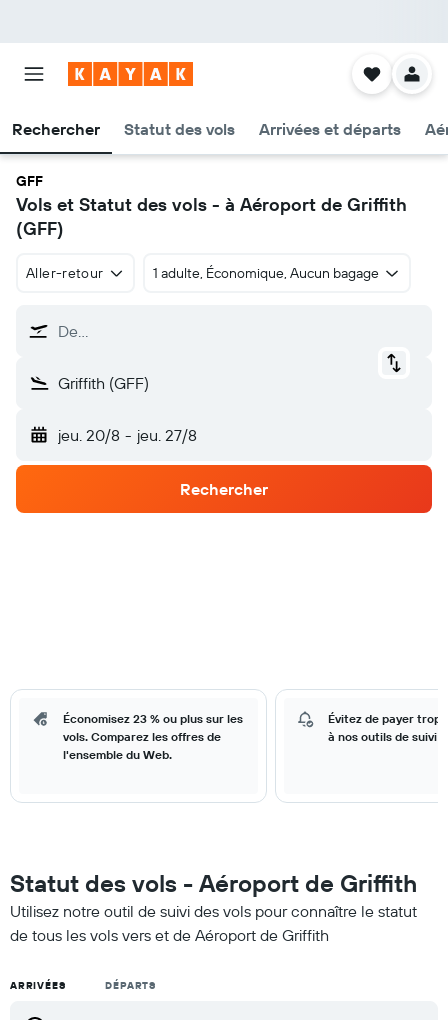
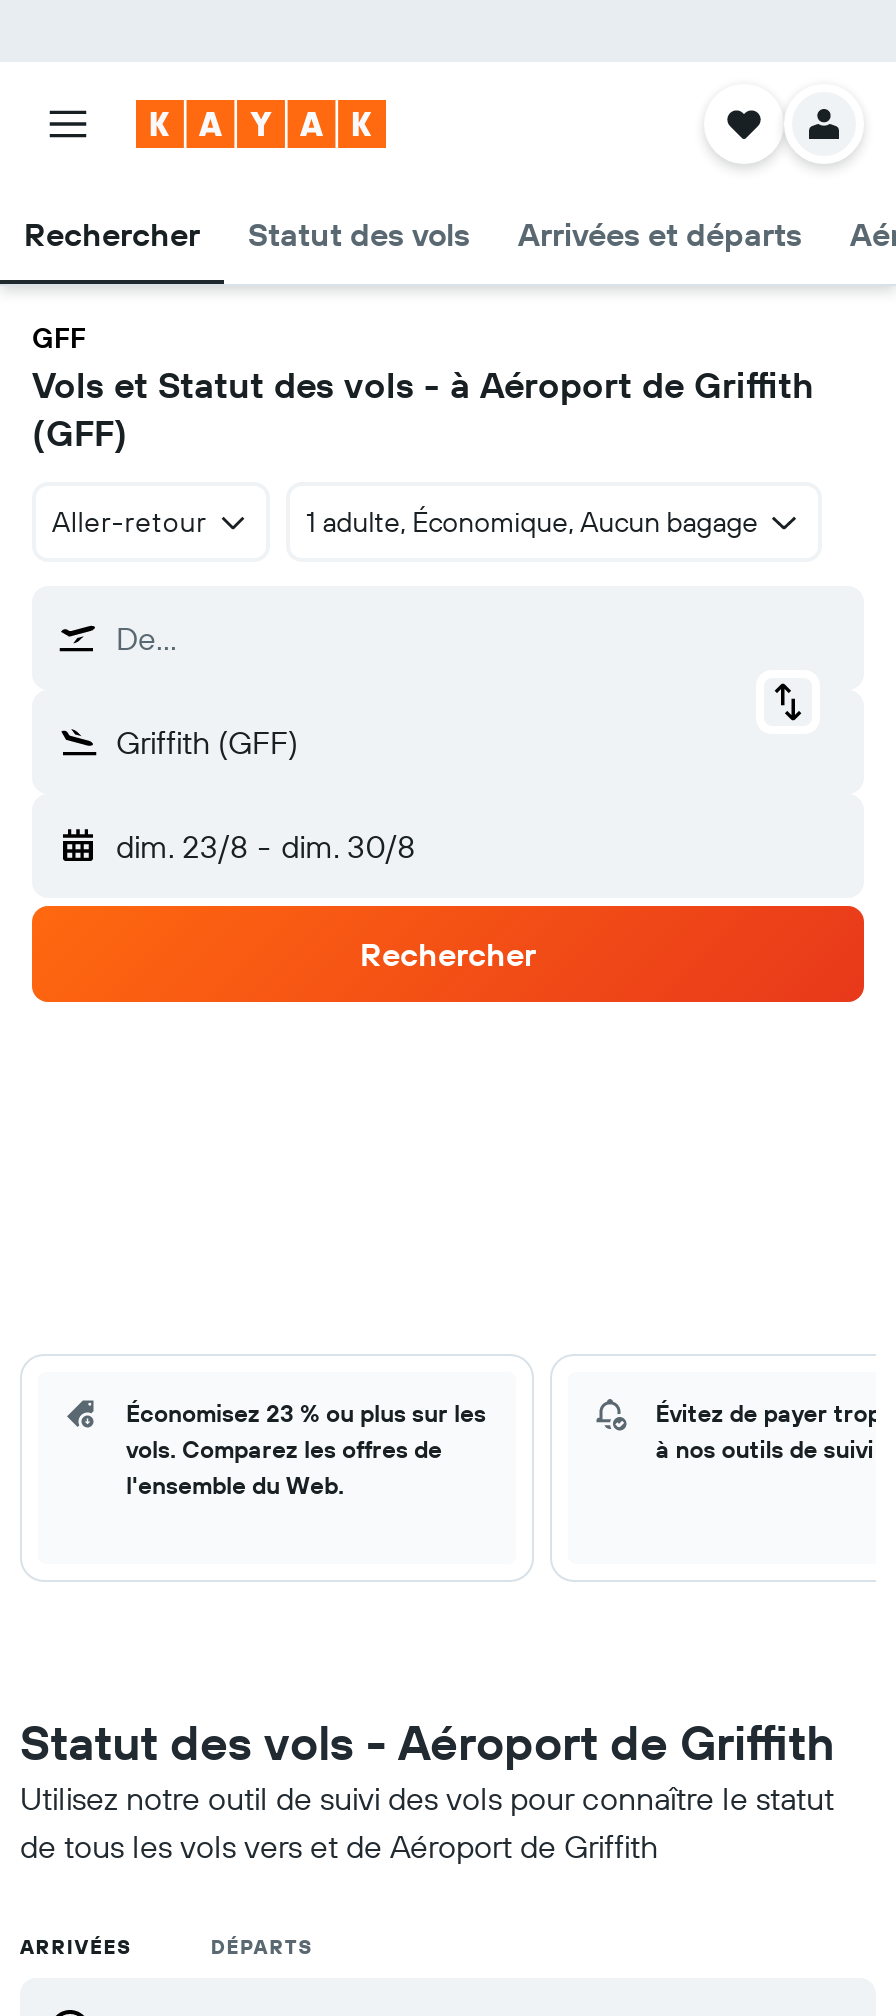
[58,425,197,445] jeu. 20/8 - jeu. 27/8 -> [116,826,415,866] dim. 23/8 - dim. 30/8

